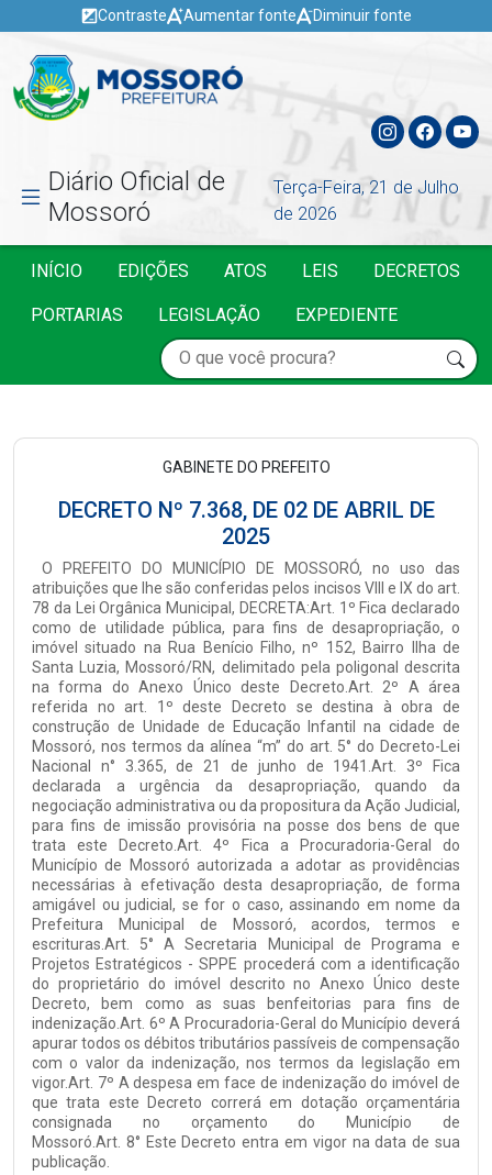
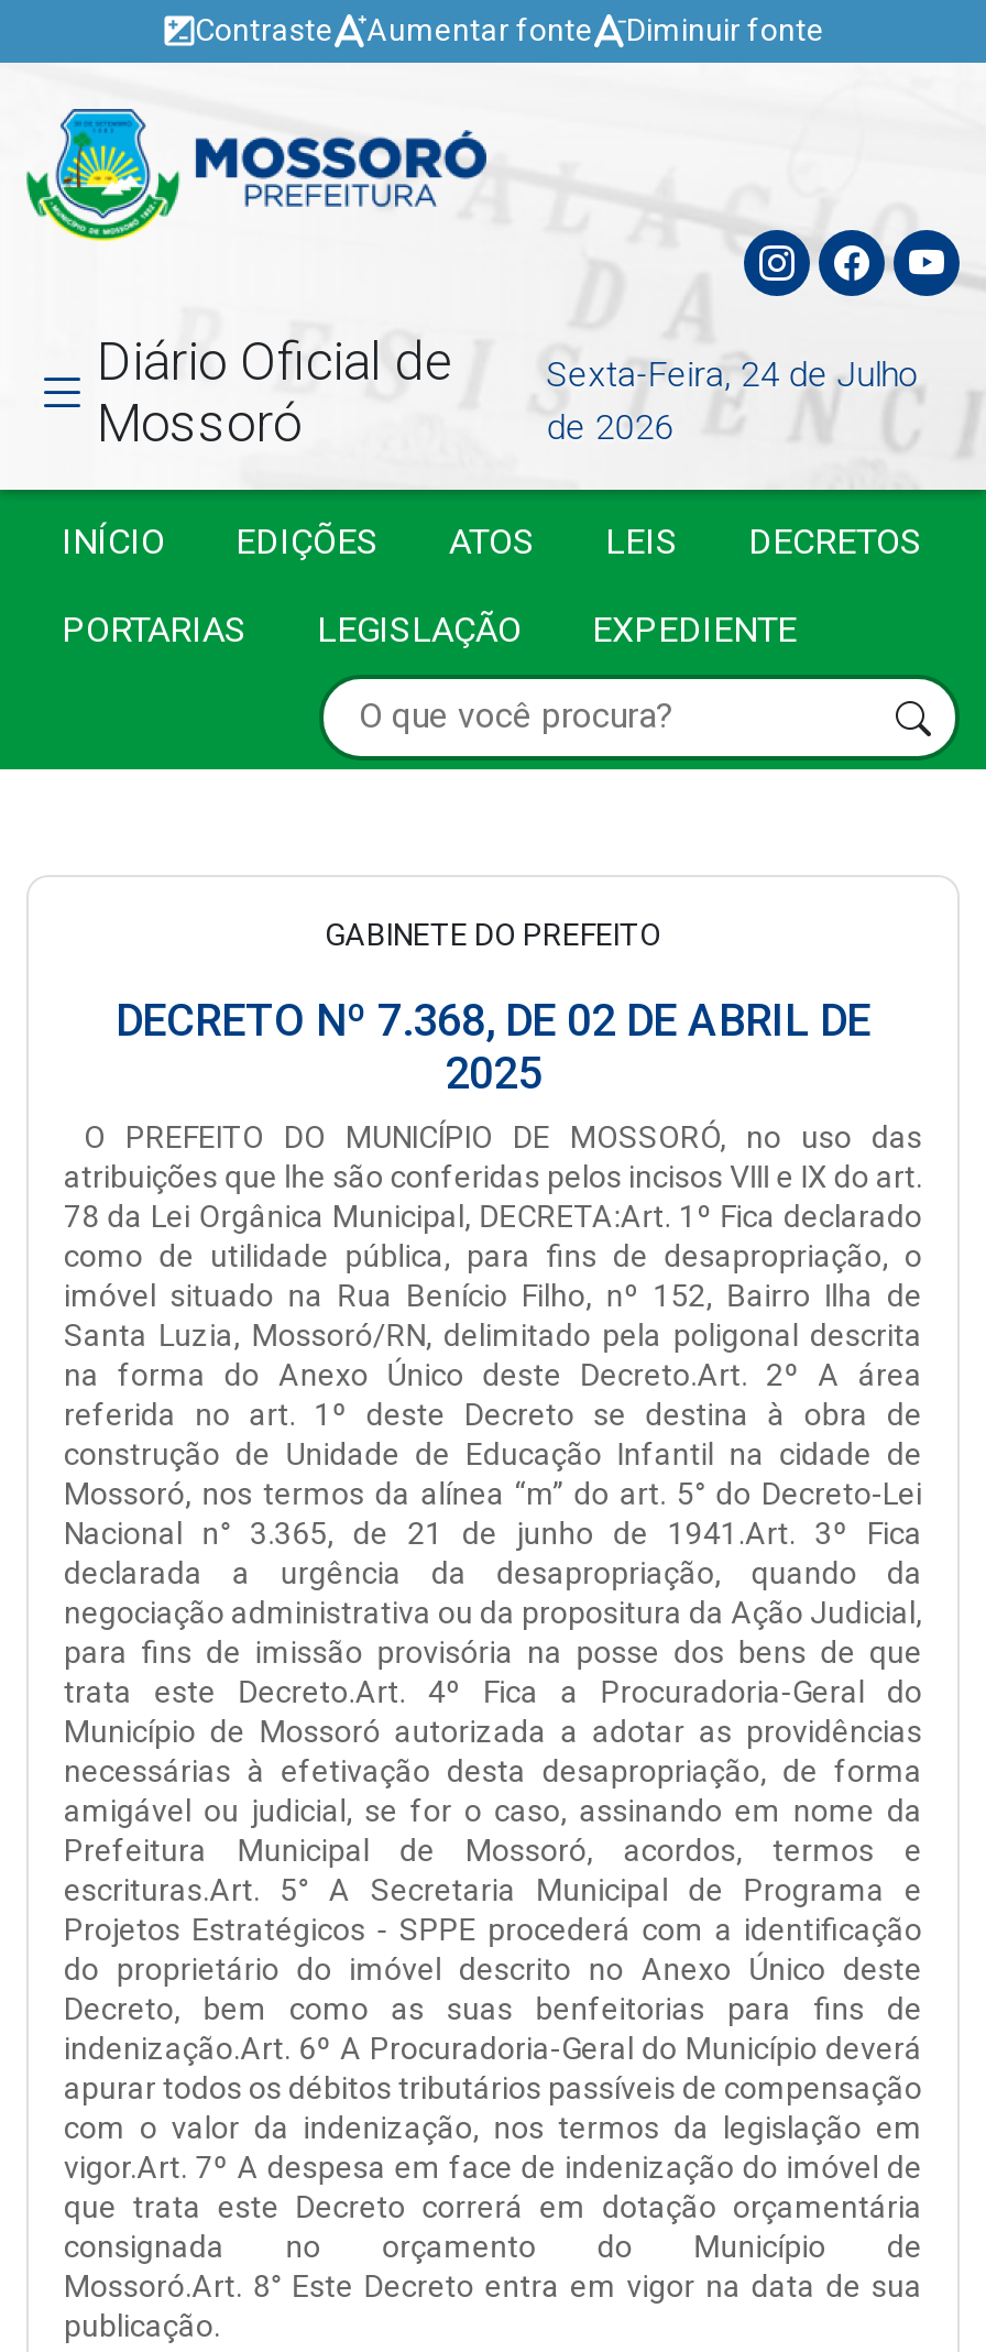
[273,177,459,198] Terça-Feira, 21 de Julho -> [546,353,921,395] Sexta-Feira, 24 de Julho

